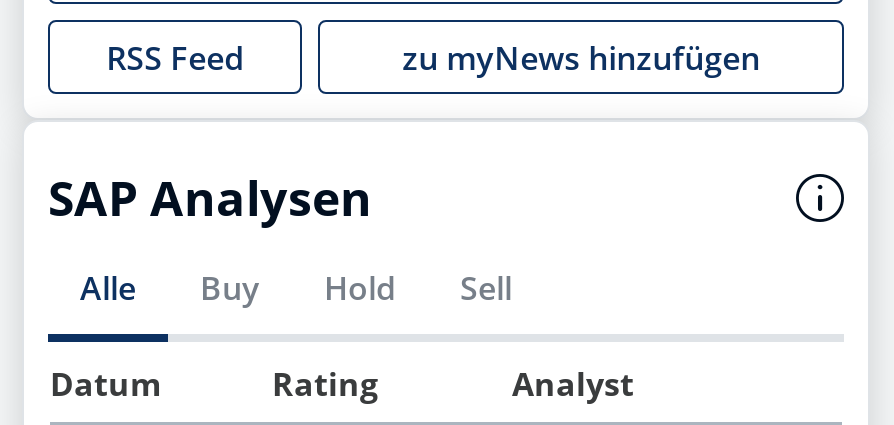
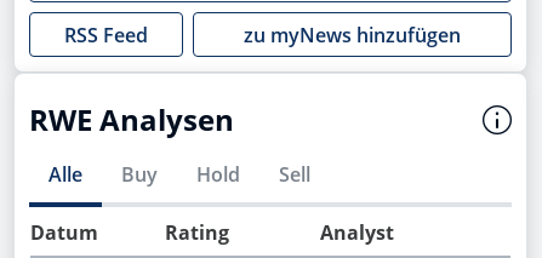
[48,164,372,230] SAP Analysen -> [29,99,234,139] RWE Analysen

